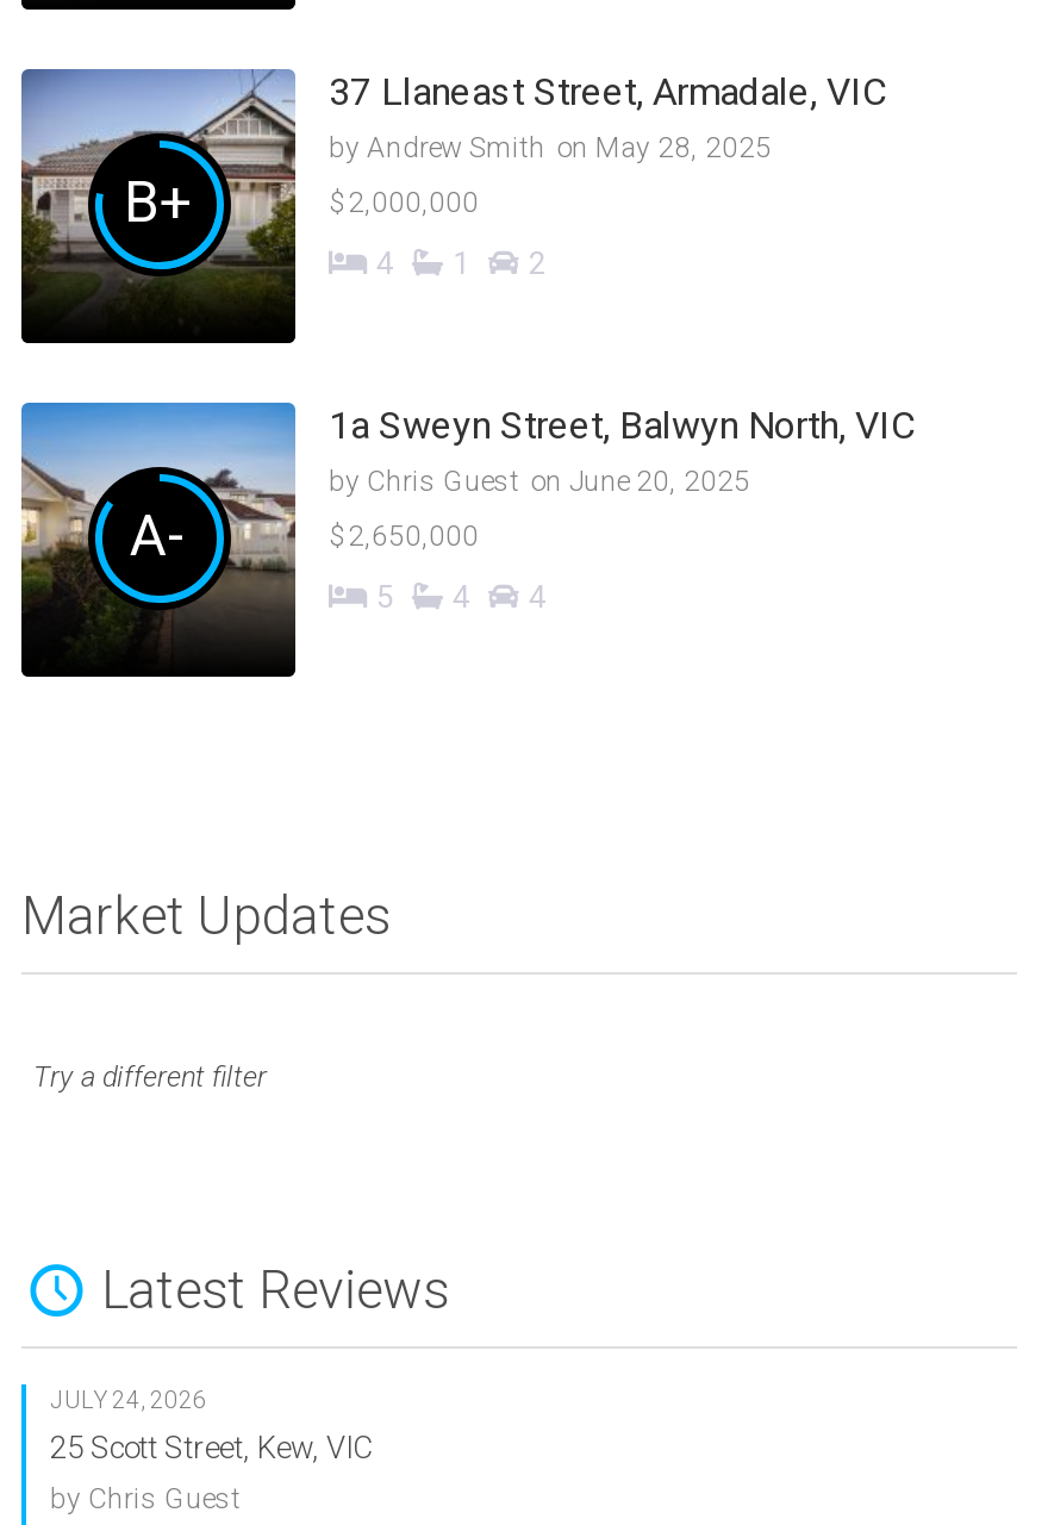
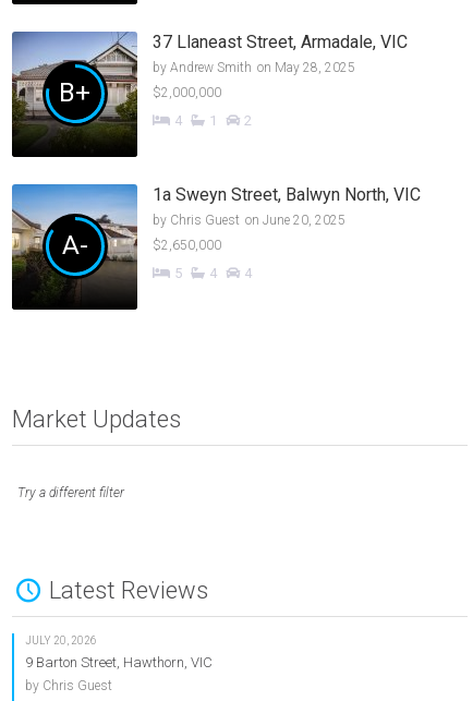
[50,1386,207,1412] JULY 24, 2026 -> [25,634,97,646] JULY 20, 2026
[50,1429,374,1465] 25 Scott Street, Kew, VIC -> [25,654,213,670] 9 Barton Street, Hawthorn, VIC

